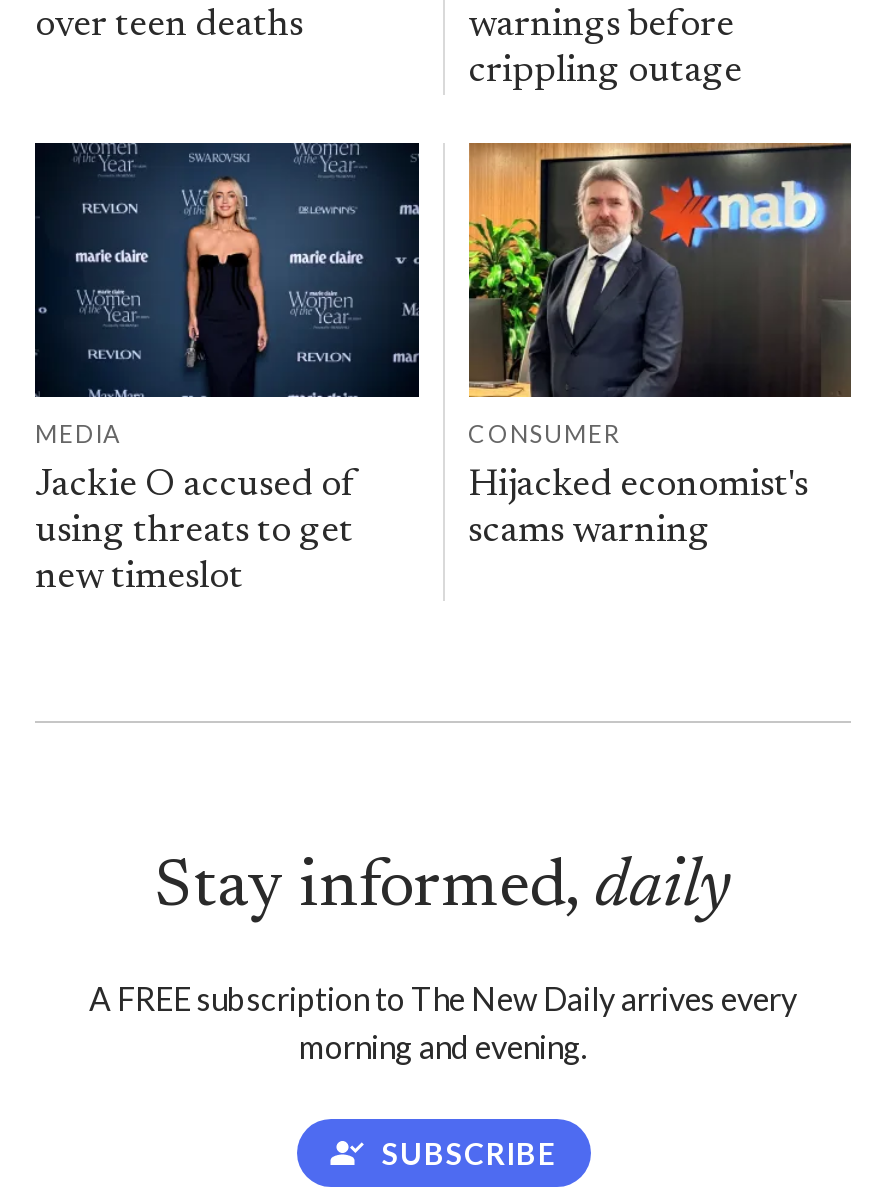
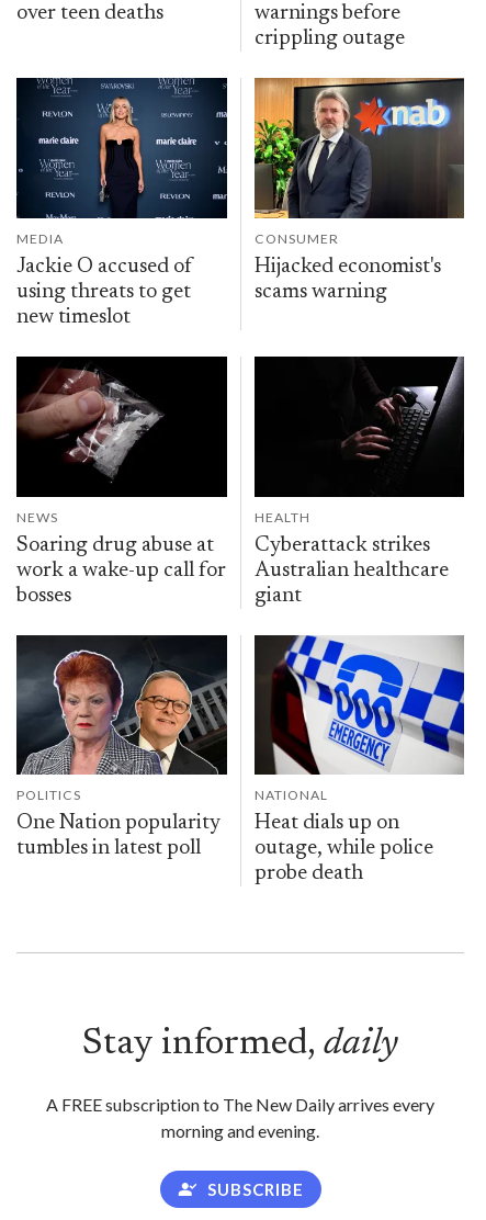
none -> [15,355,228,606] [image] | NEWS | Soaring drug abuse at | work a wake-up call for | bosses
none -> [16,634,227,859] [image] | POLITICS | One Nation popularity | tumbles in latest poll
none -> [253,355,465,606] [image] | HEALTH | Cyberattack strikes | Australian healthcare | giant
none -> [253,634,465,885] [image] | NATIONAL | Heat dials up on | outage, while police | probe death

